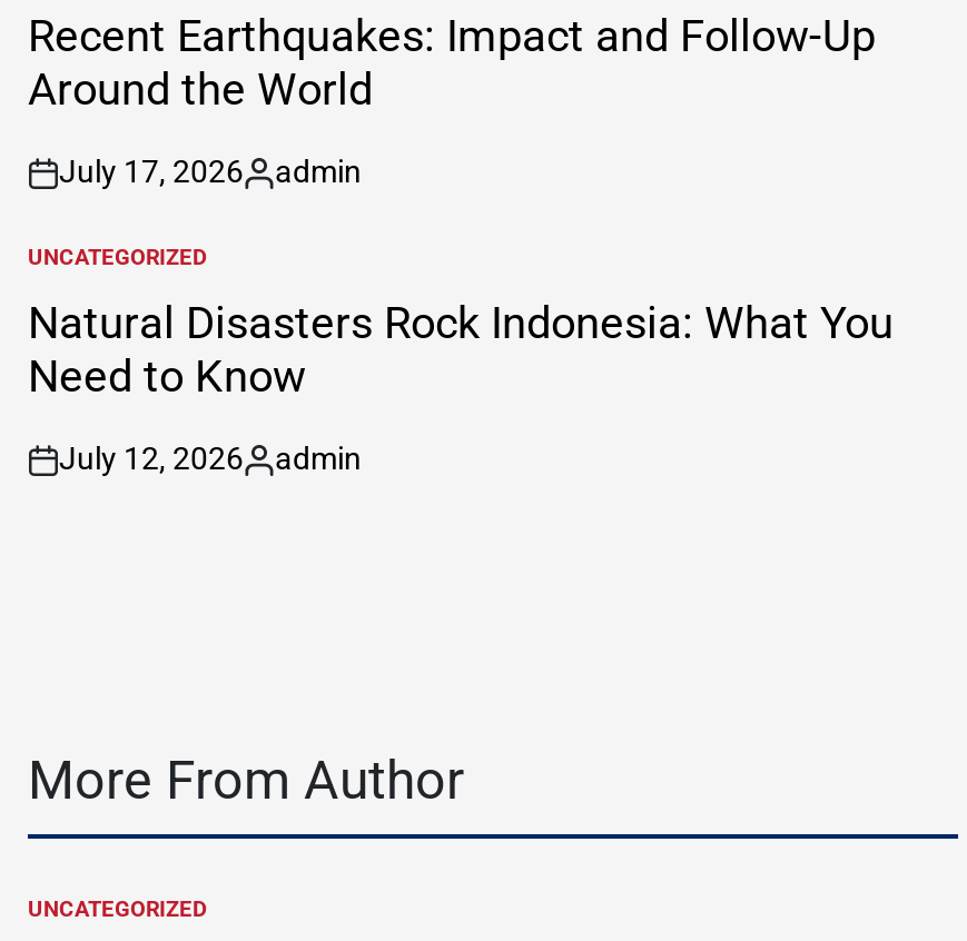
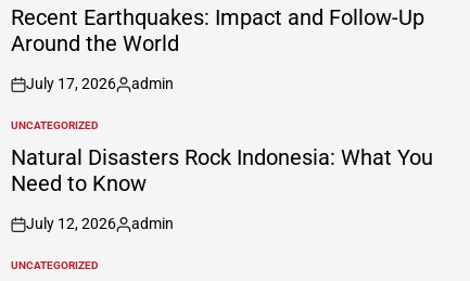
[28,750,464,812] More From Author -> none

